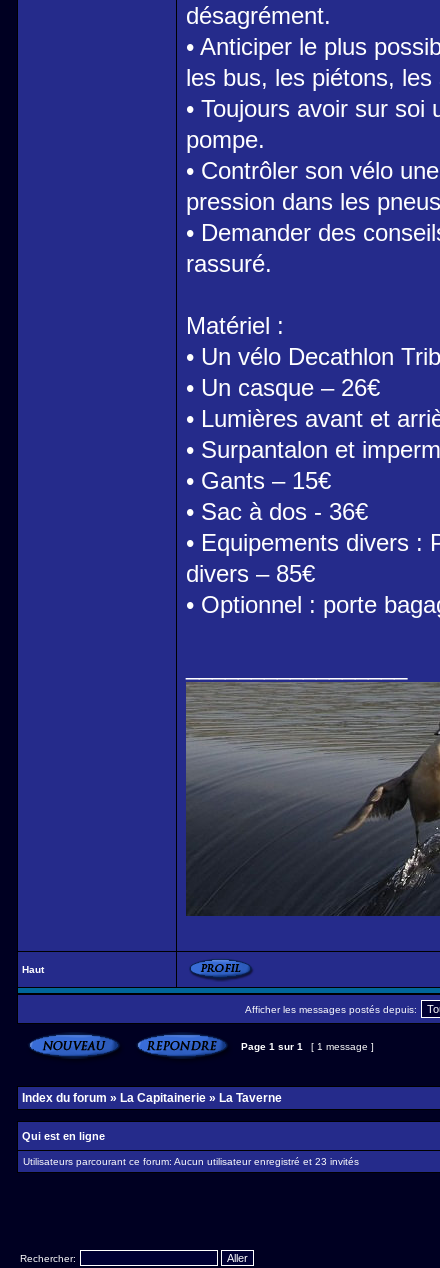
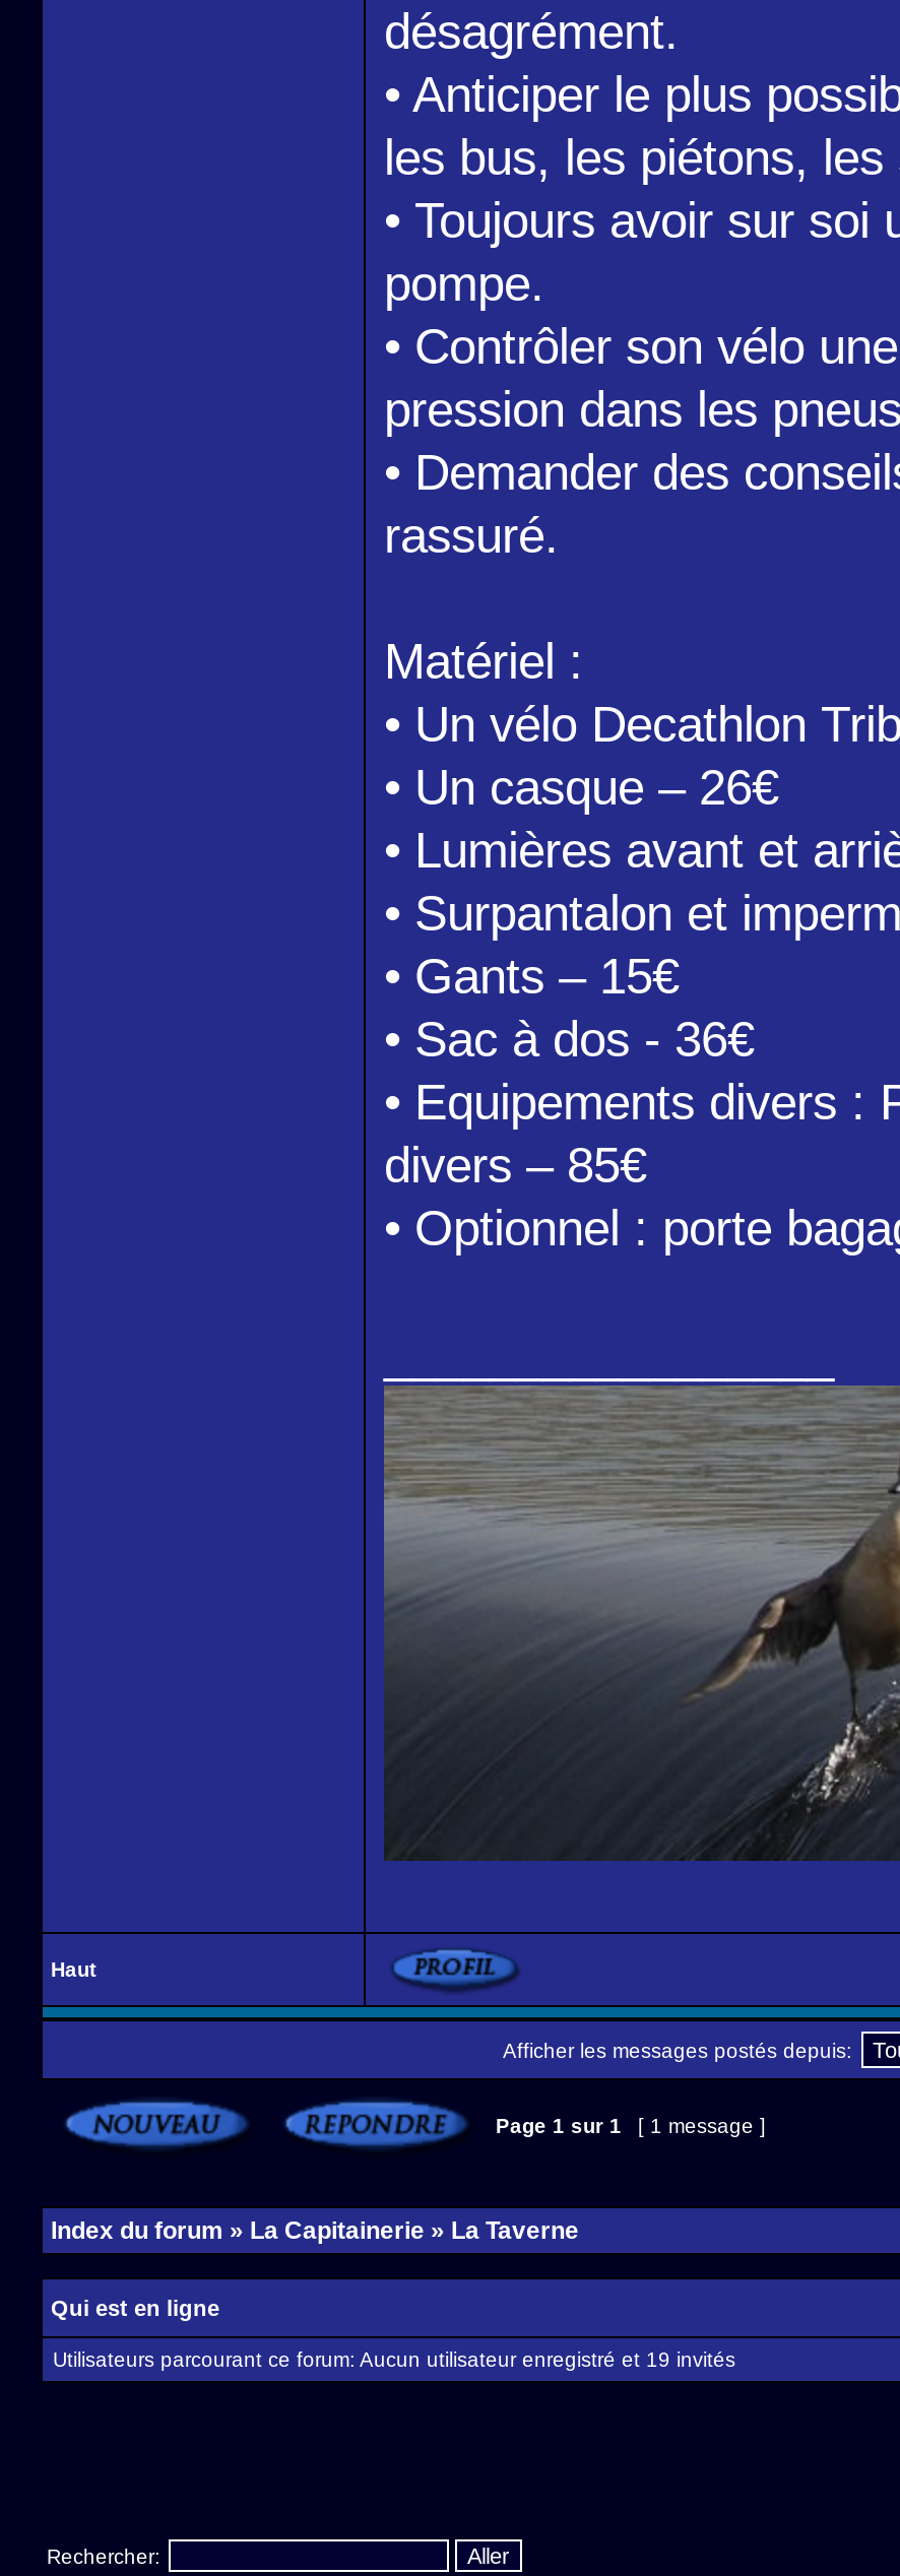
[23,1156,359,1167] Utilisateurs parcourant ce forum: Aucun utilisateur enregistré et 23 invités -> [53,2348,735,2371] Utilisateurs parcourant ce forum: Aucun utilisateur enregistré et 19 invités

